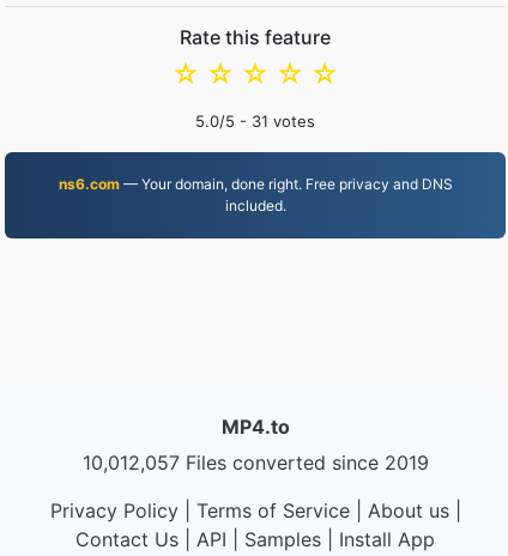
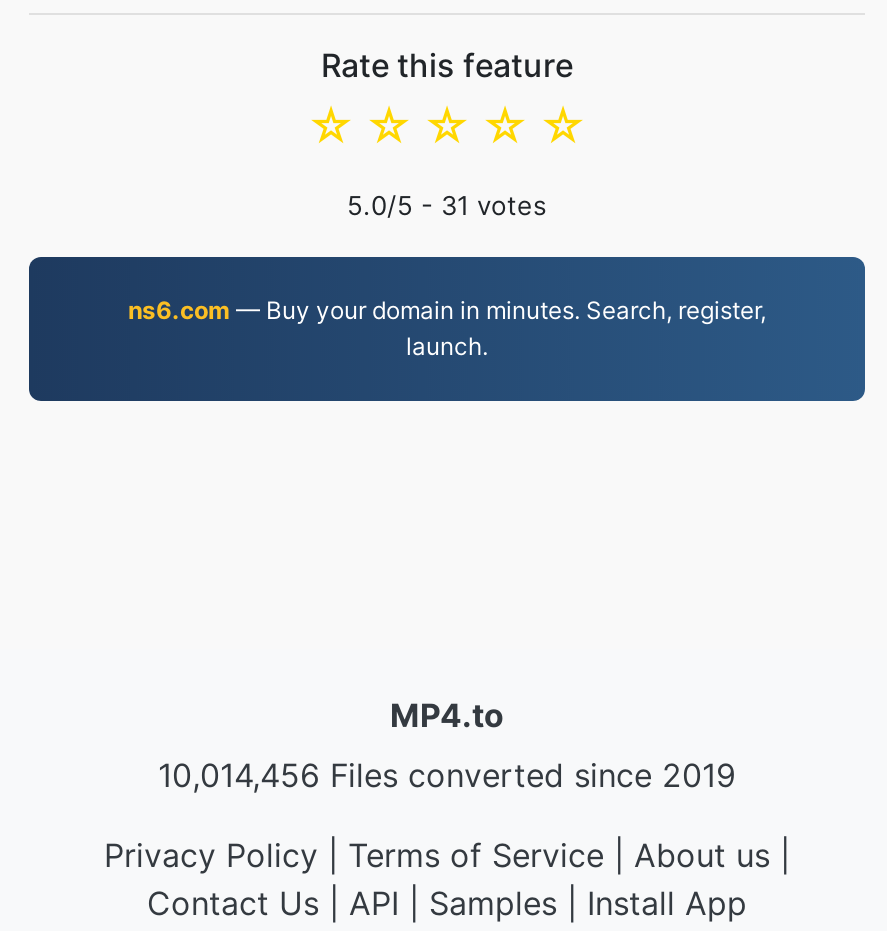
[58,175,452,214] ns6.com — Your domain, done right. Free privacy and DNS | included. -> [128,295,766,361] ns6.com — Buy your domain in minutes. Search, register, | launch.
[82,451,428,475] 10,012,057 Files converted since 2019 -> [158,755,736,795] 10,014,456 Files converted since 2019

